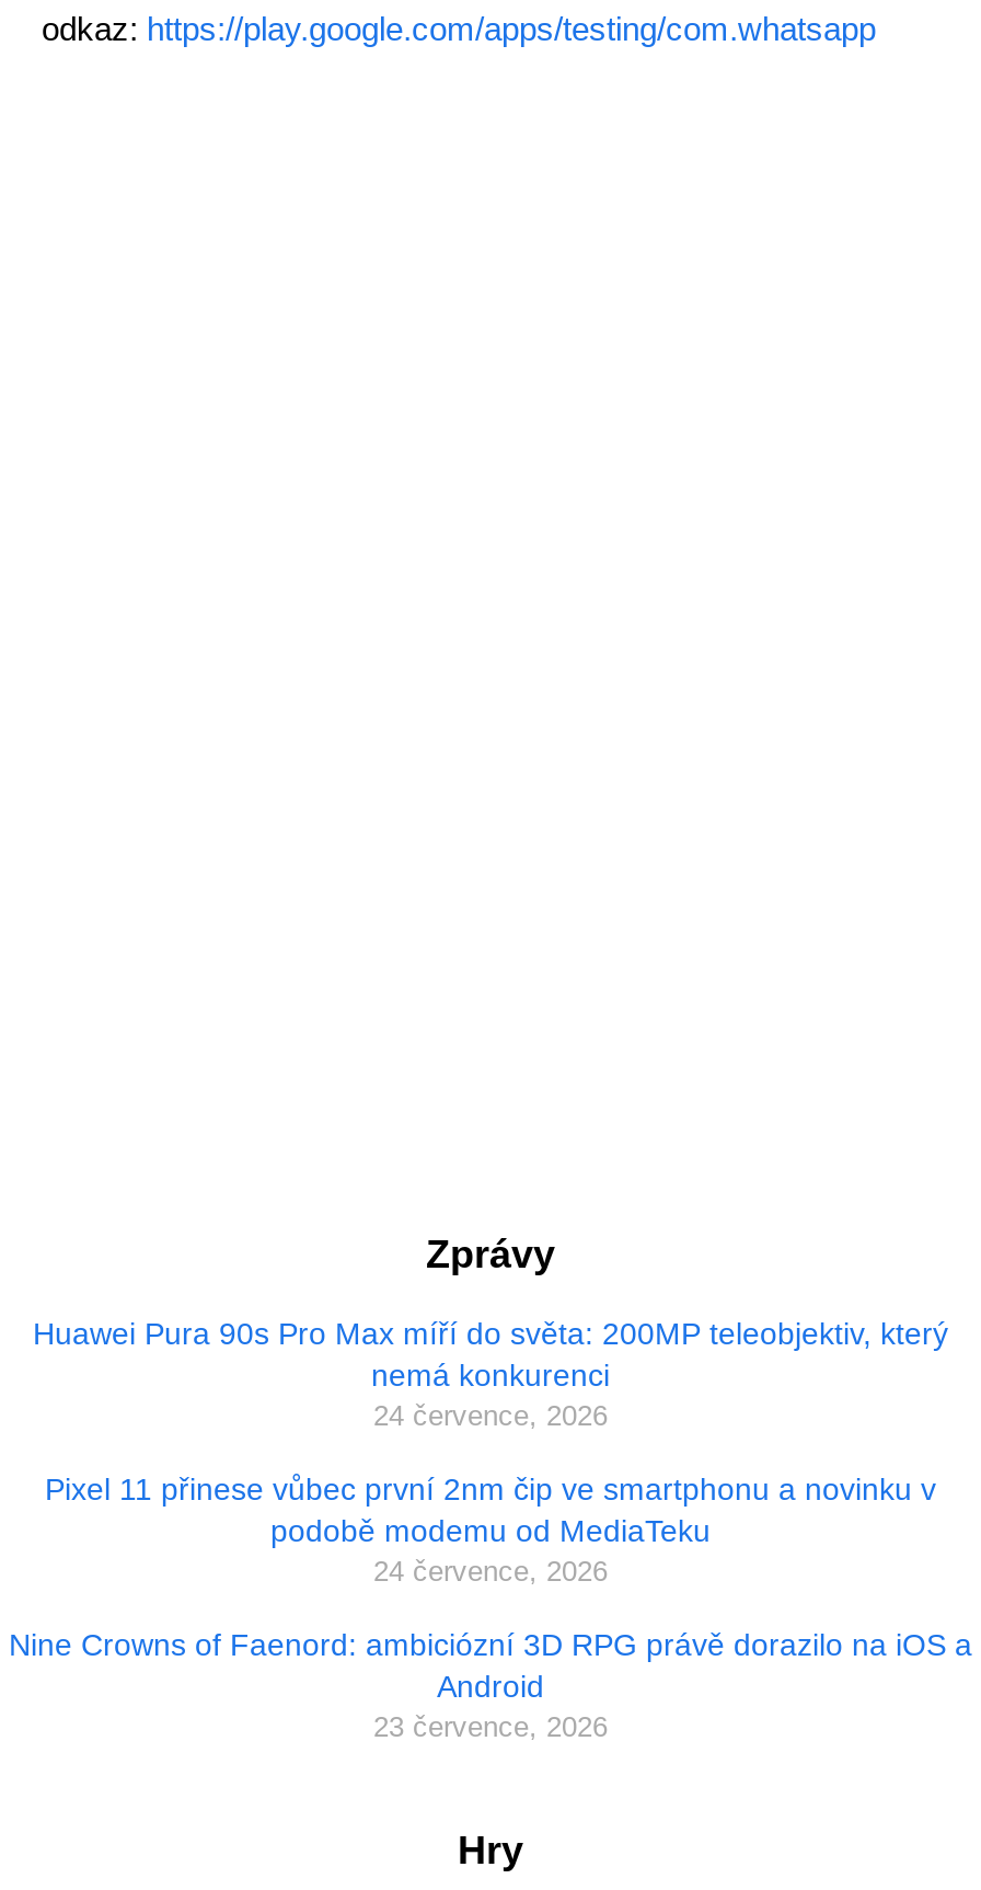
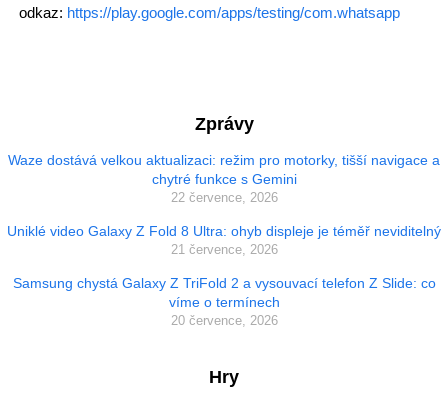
[33,1315,948,1431] Huawei Pura 90s Pro Max míří do světa: 200MP teleobjektiv, který | nemá konkurenci | 24 července, 2026 -> [8,152,440,205] Waze dostává velkou aktualizaci: režim pro motorky, tišší navigace a | chytré funkce s Gemini | 22 července, 2026
[45,1471,936,1587] Pixel 11 přinese vůbec první 2nm čip ve smartphonu a novinku v | podobě modemu od MediaTeku | 24 července, 2026 -> [7,223,441,257] Uniklé video Galaxy Z Fold 8 Ultra: ohyb displeje je téměř neviditelný | 21 července, 2026
[9,1626,972,1743] Nine Crowns of Faenord: ambiciózní 3D RPG právě dorazilo na iOS a | Android | 23 července, 2026 -> [12,275,435,328] Samsung chystá Galaxy Z TriFold 2 a vysouvací telefon Z Slide: co | víme o termínech | 20 července, 2026

